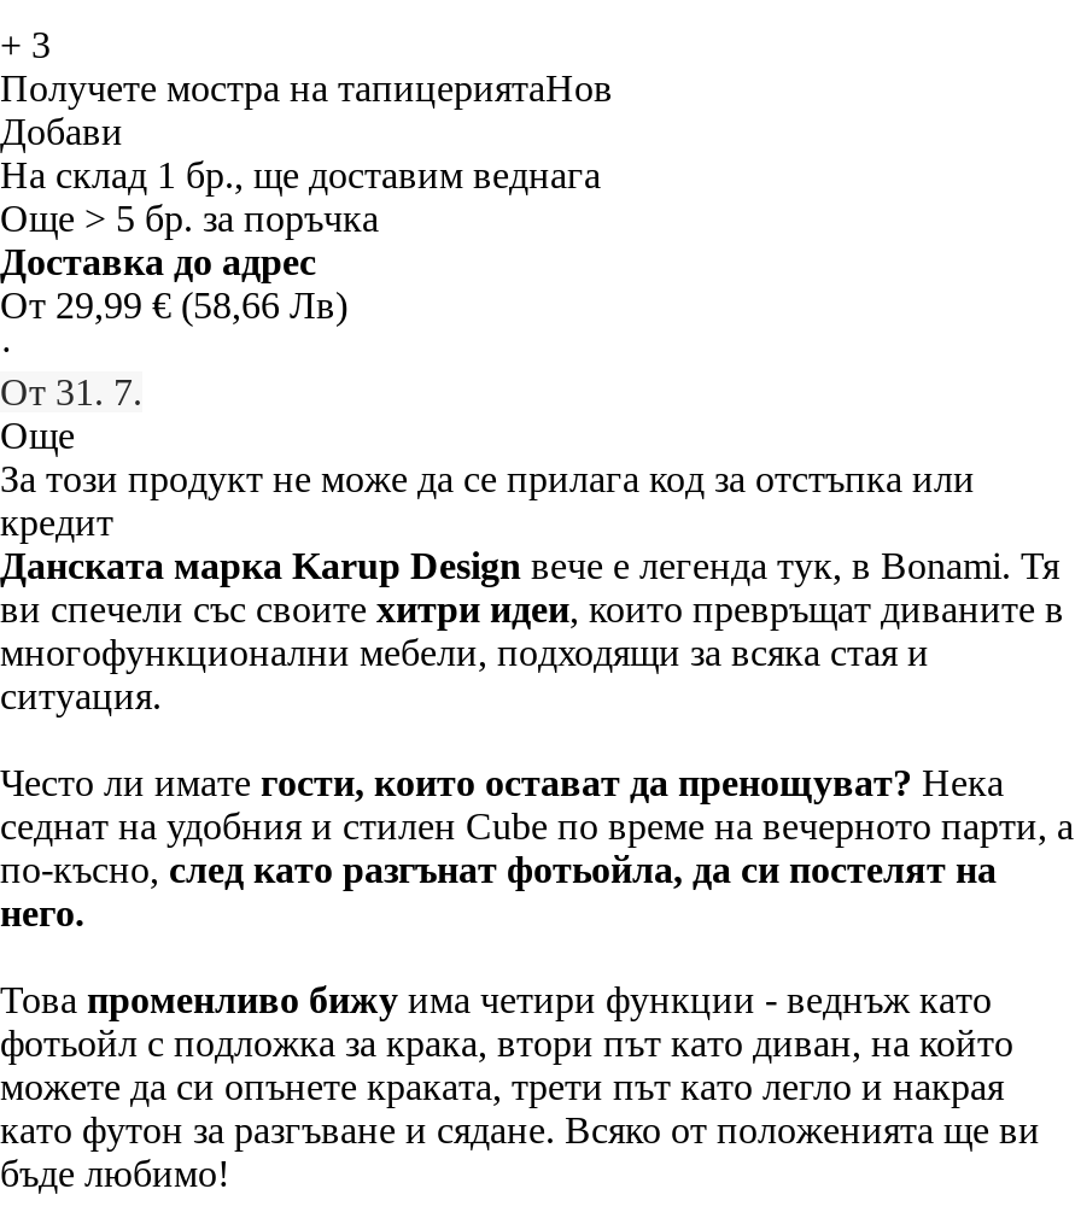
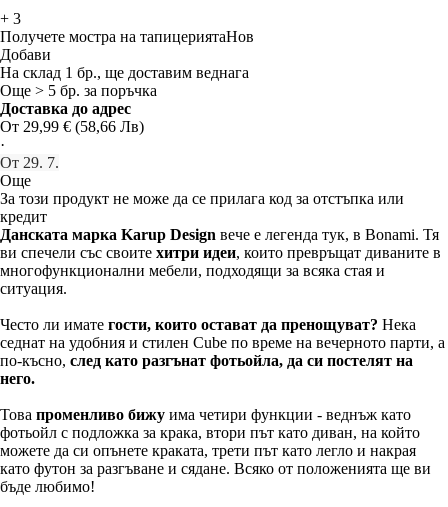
[0,371,142,412] От 31. 7. -> [0,154,59,171] От 29. 7.

